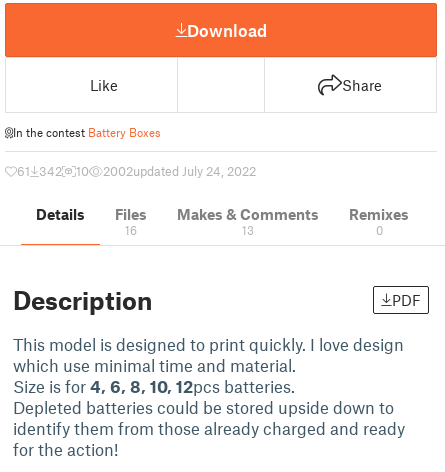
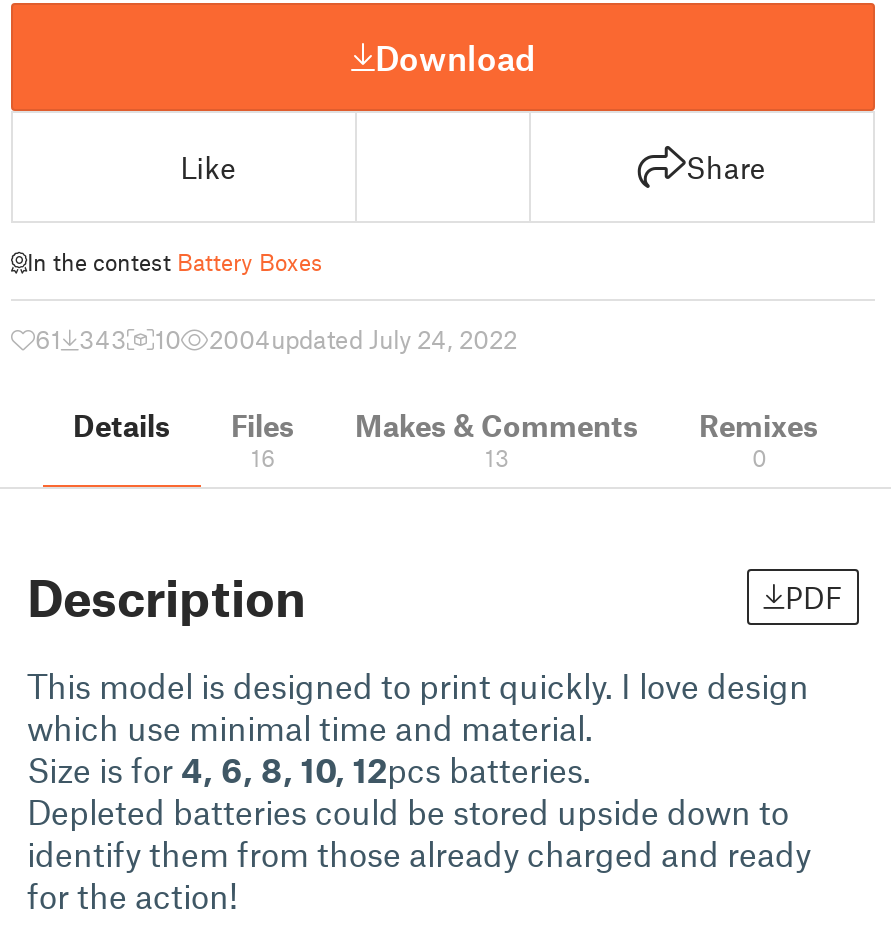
[17,163,62,179] 61 342 -> [35,323,127,355] 61 343
[103,163,256,179] 2002updated July 24, 2022 -> [209,323,517,355] 2004updated July 24, 2022

